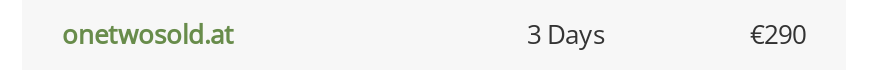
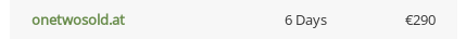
[527,16,605,52] 3 Days -> [284,10,326,29] 6 Days

